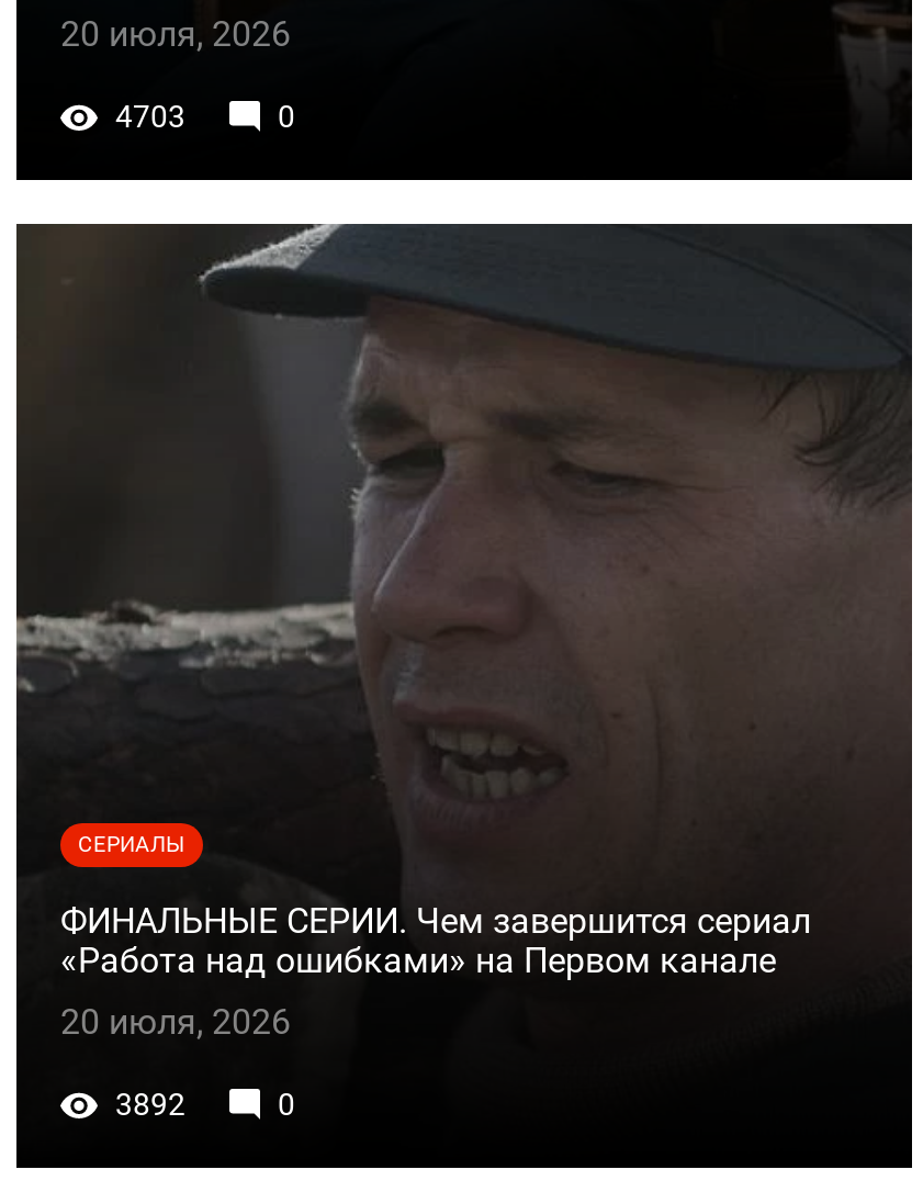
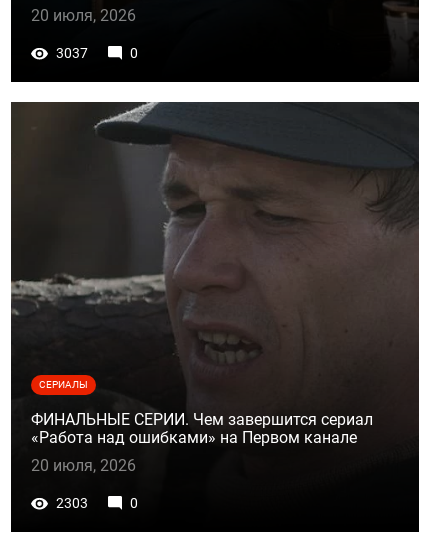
[115,99,185,134] 4703 -> [56,45,88,61] 3037
[115,1087,185,1122] 3892 -> [56,495,88,511] 2303

